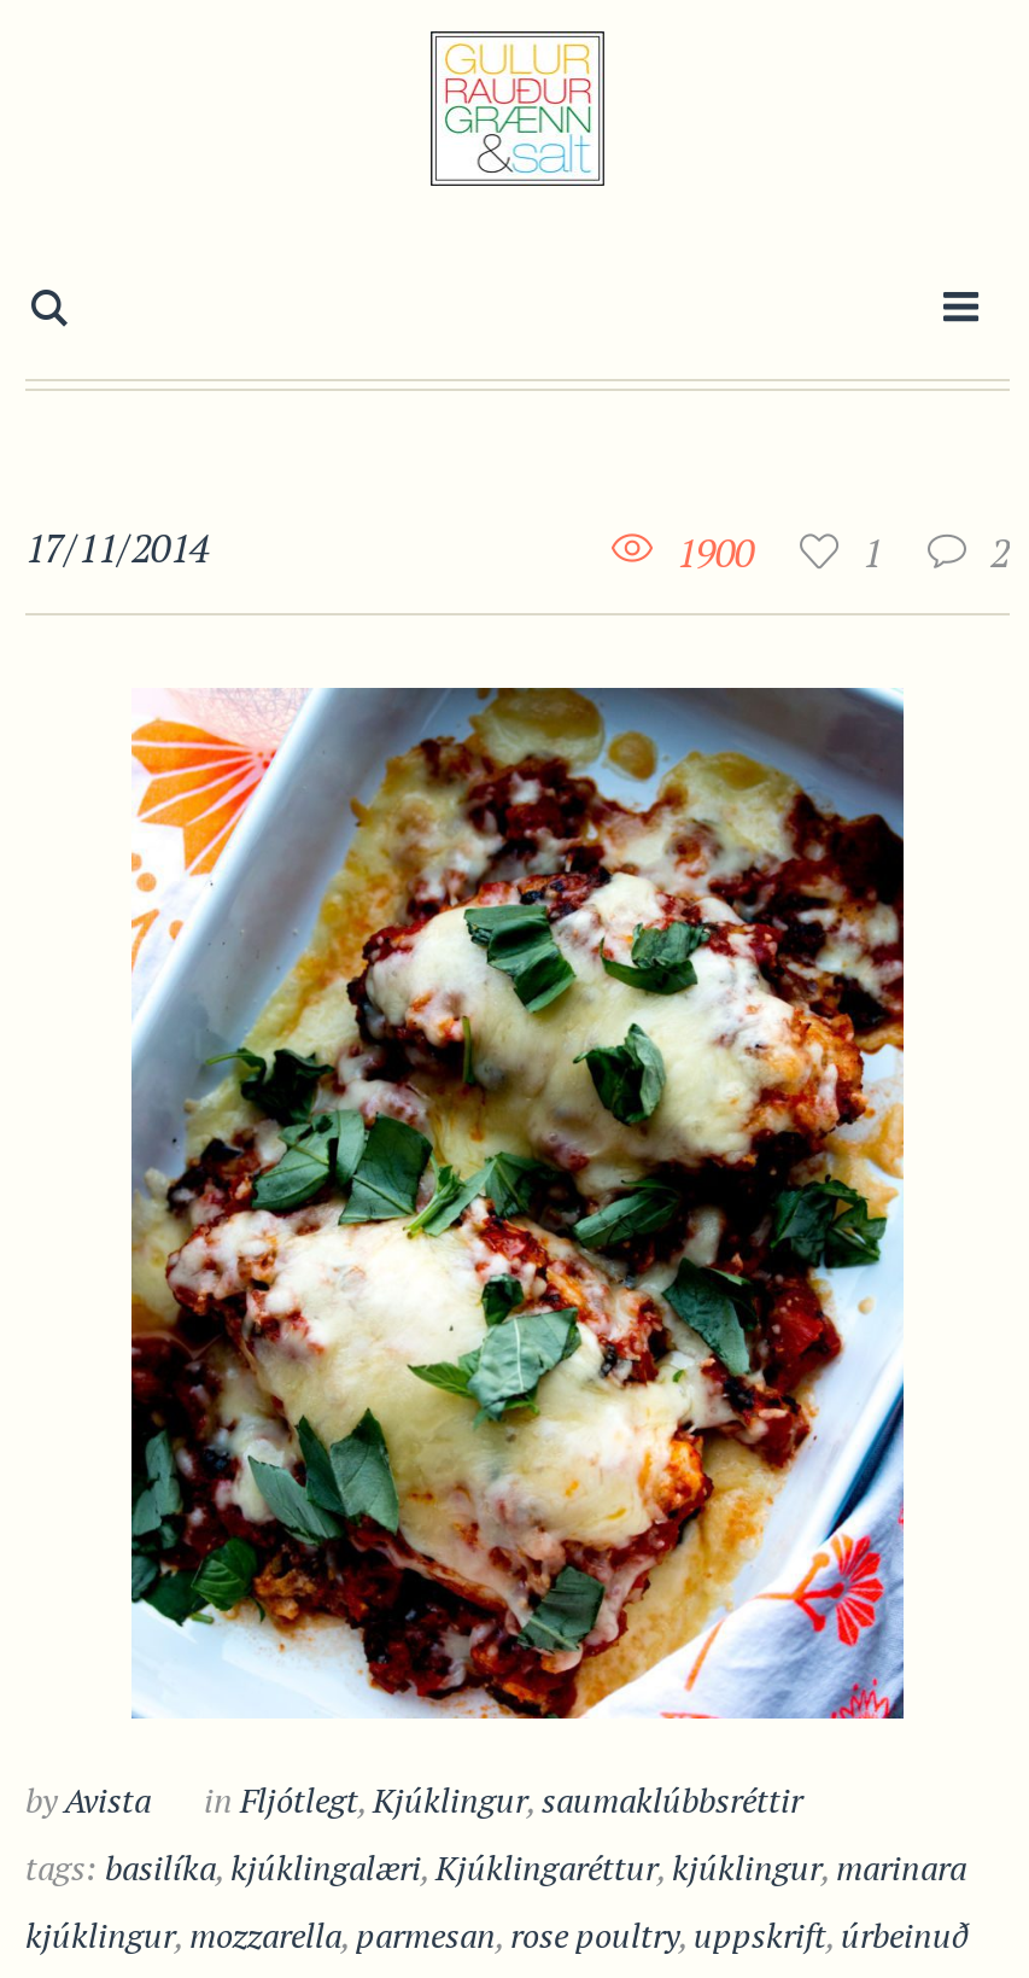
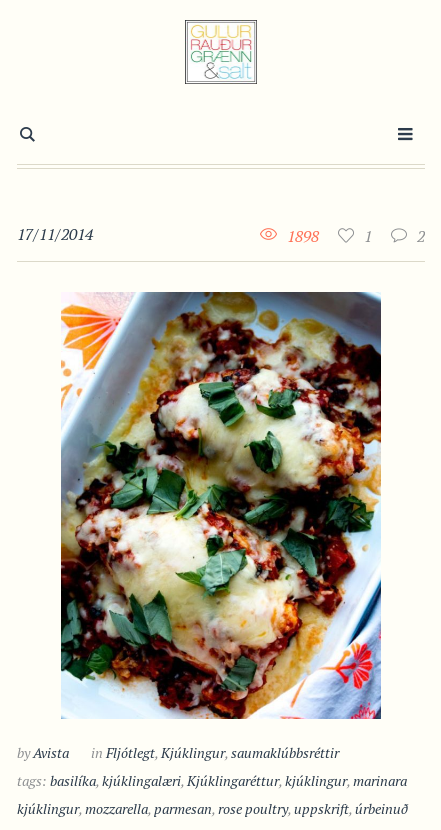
[677,526,754,579] 1900 -> [287,225,319,247] 1898

